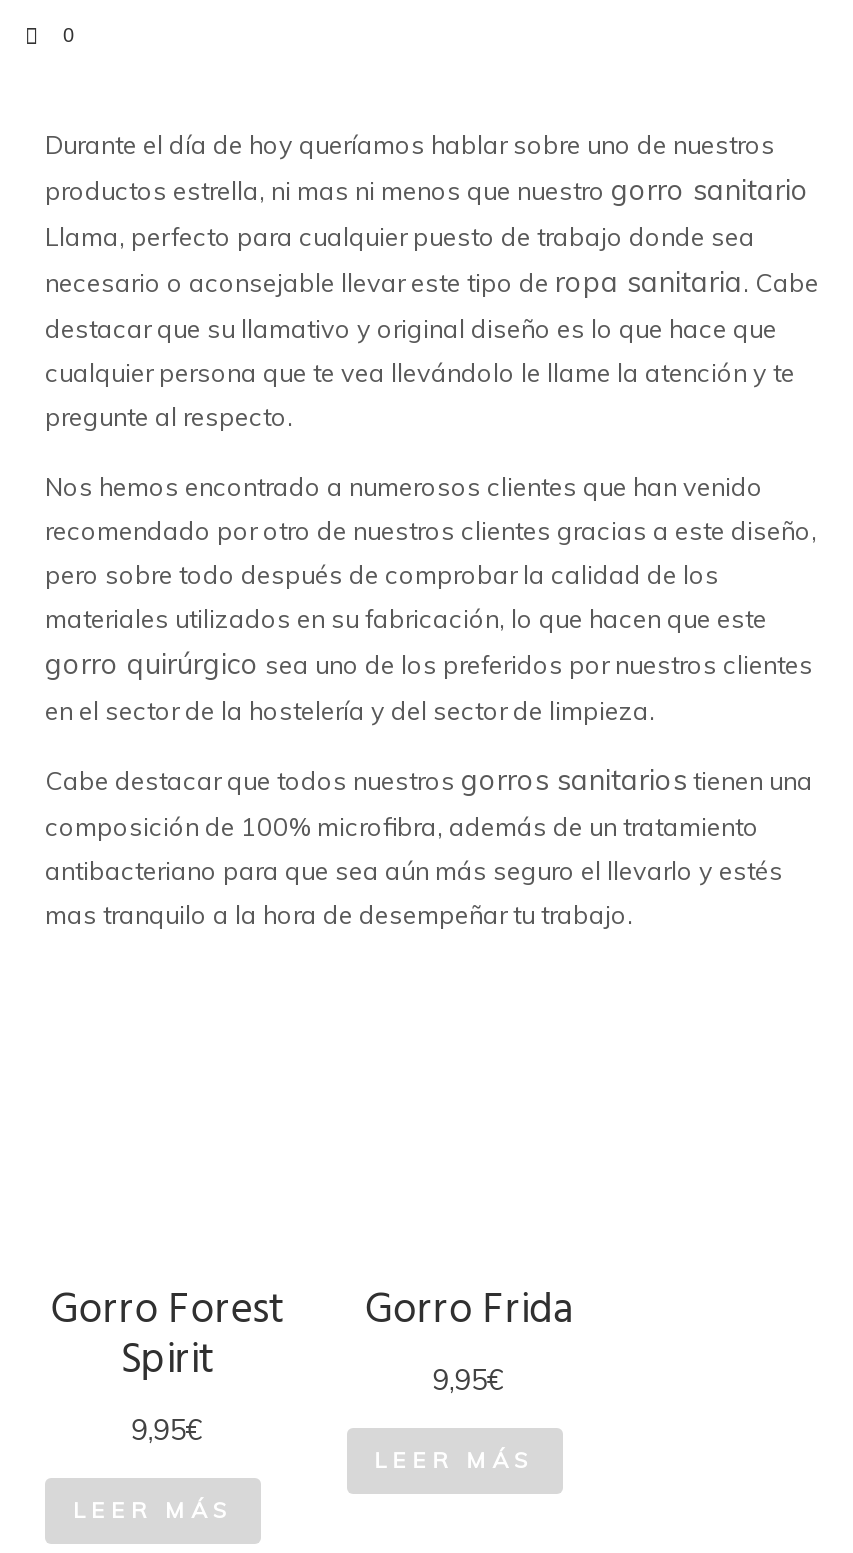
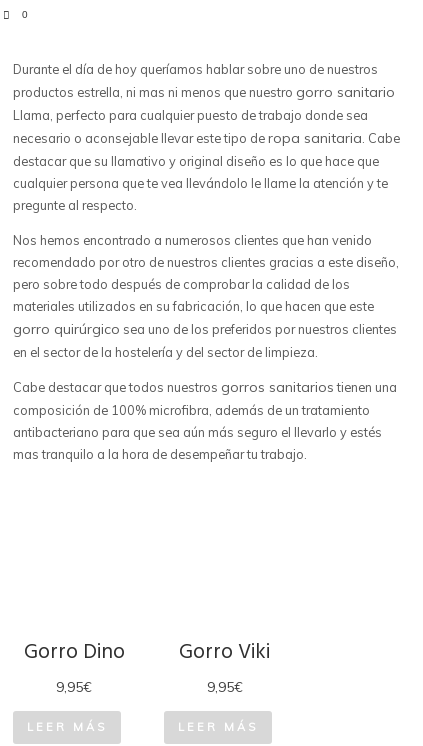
[51,1278,285,1394] Gorro Forest | Spirit -> [24,636,125,669] Gorro Dino
[365,1278,573,1344] Gorro Frida -> [179,636,270,669] Gorro Viki

